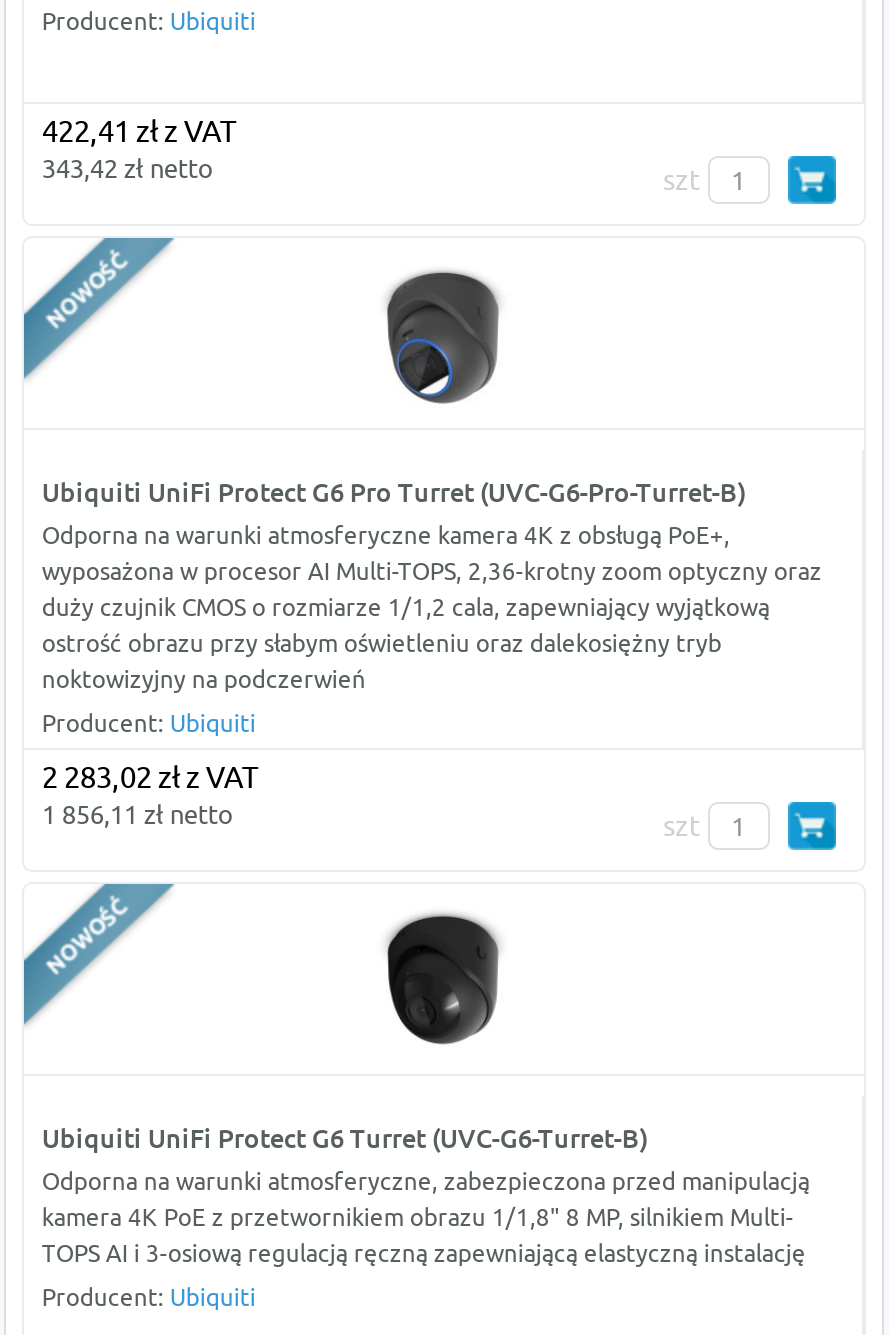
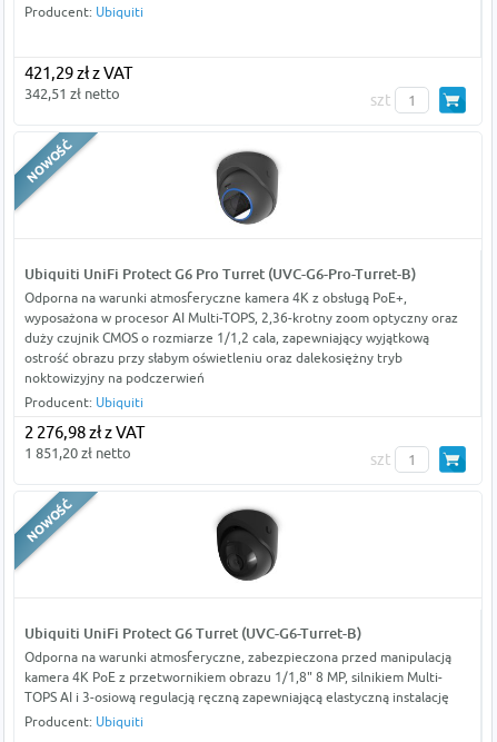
[42,114,236,148] 422,41 zł z VAT -> [24,64,132,83] 421,29 zł z VAT
[42,152,214,184] 343,42 zł netto -> [24,85,120,103] 342,51 zł netto
[42,760,258,794] 2 283,02 zł z VAT -> [24,423,144,442] 2 276,98 zł z VAT
[42,798,234,830] 1 856,11 zł netto -> [24,444,131,462] 1 851,20 zł netto

